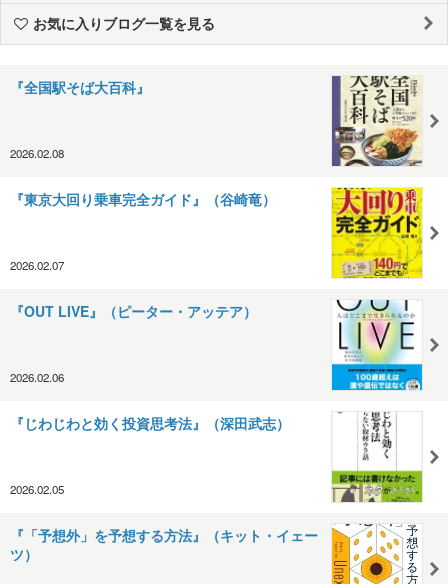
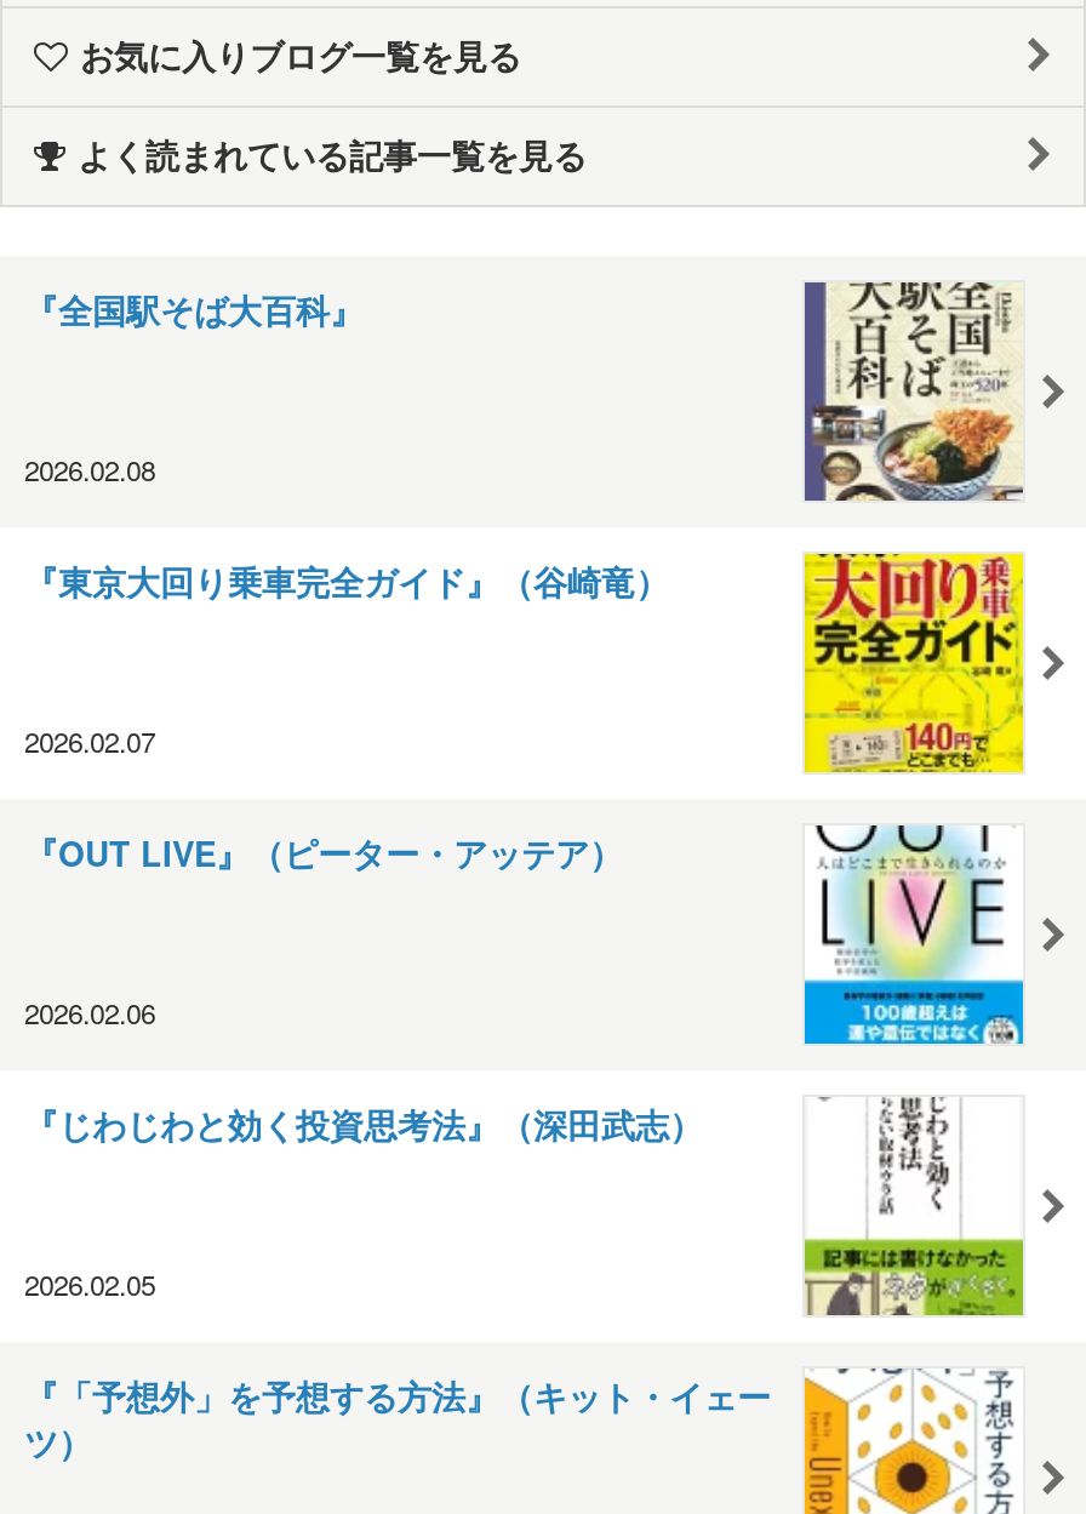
none -> [78,130,587,179] よく読まれている記事一覧を見る

